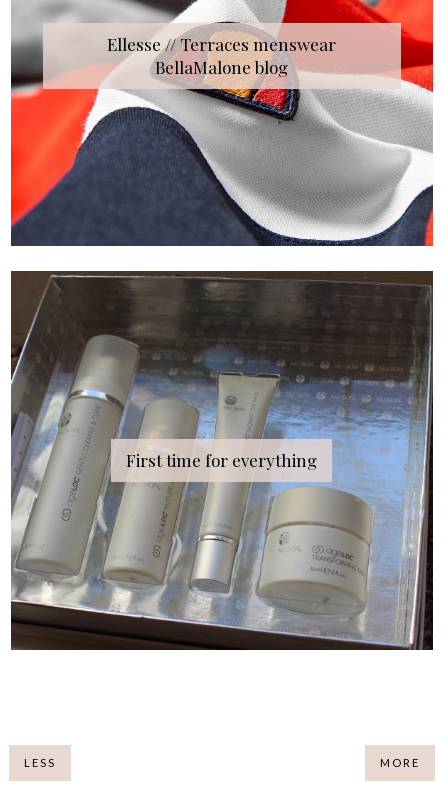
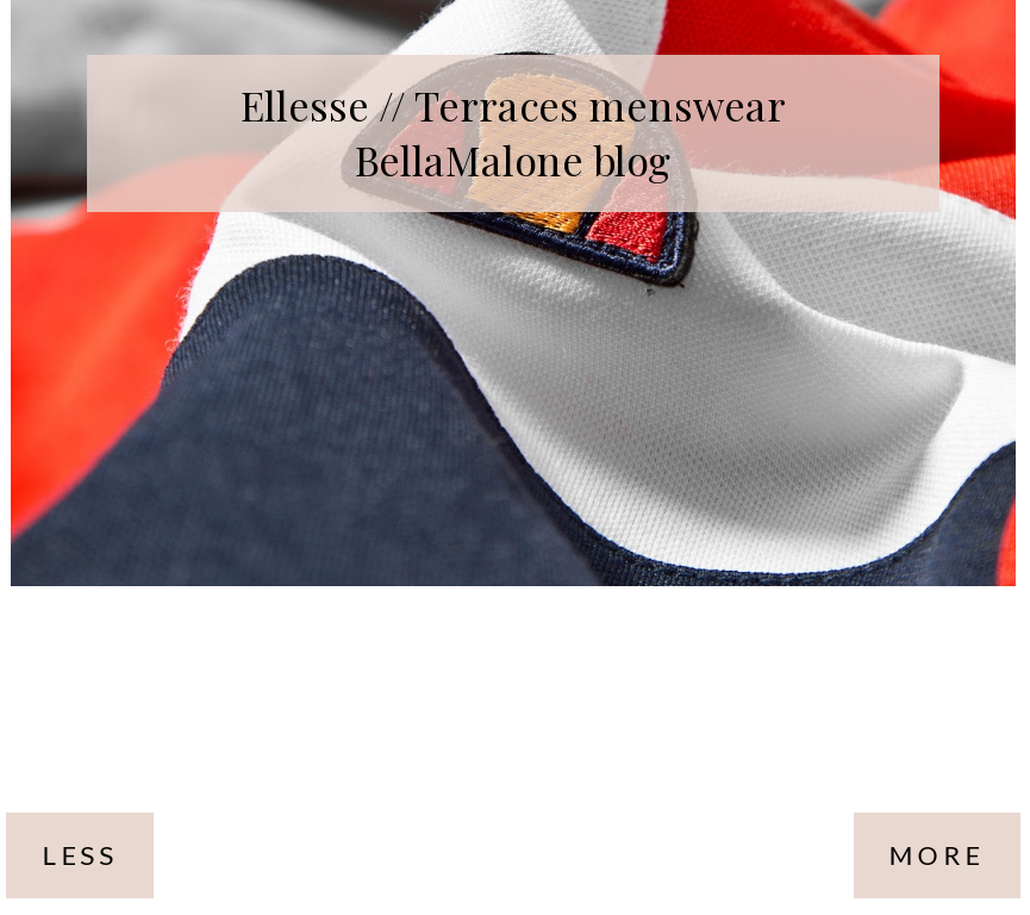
[10,270,434,651] [image] | First time for everything -> none

